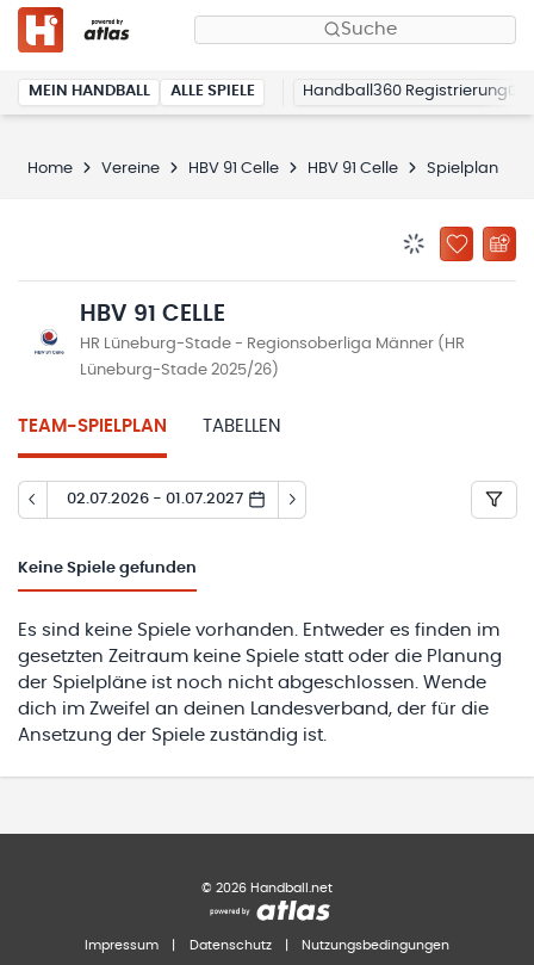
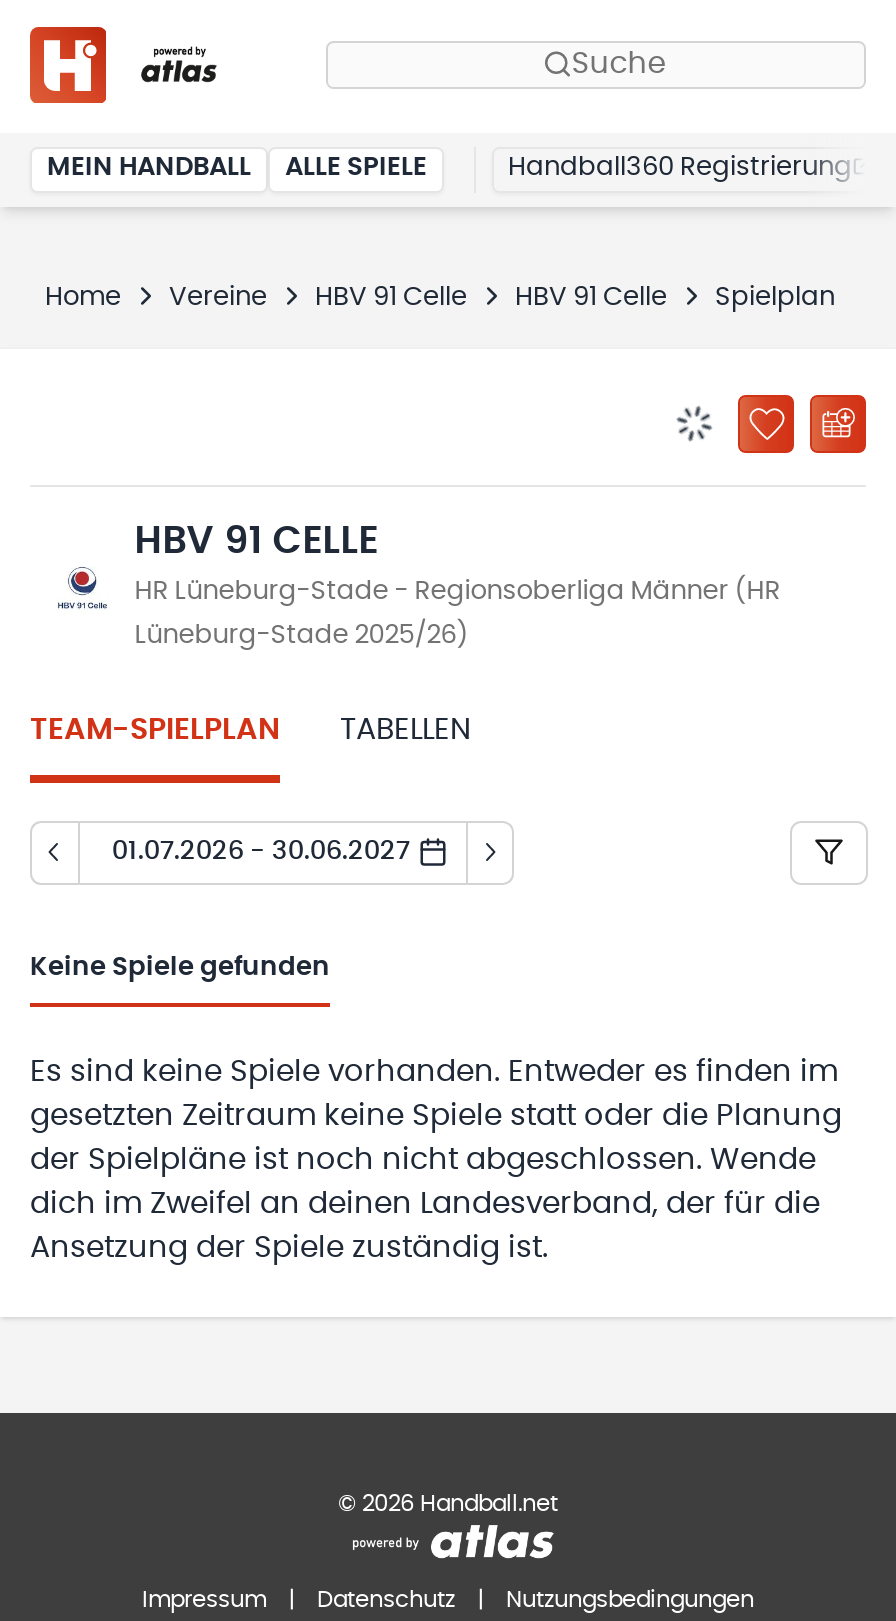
[67,491,244,507] 02.07.2026 - 01.07.2027 -> [112,838,410,864] 01.07.2026 - 30.06.2027

